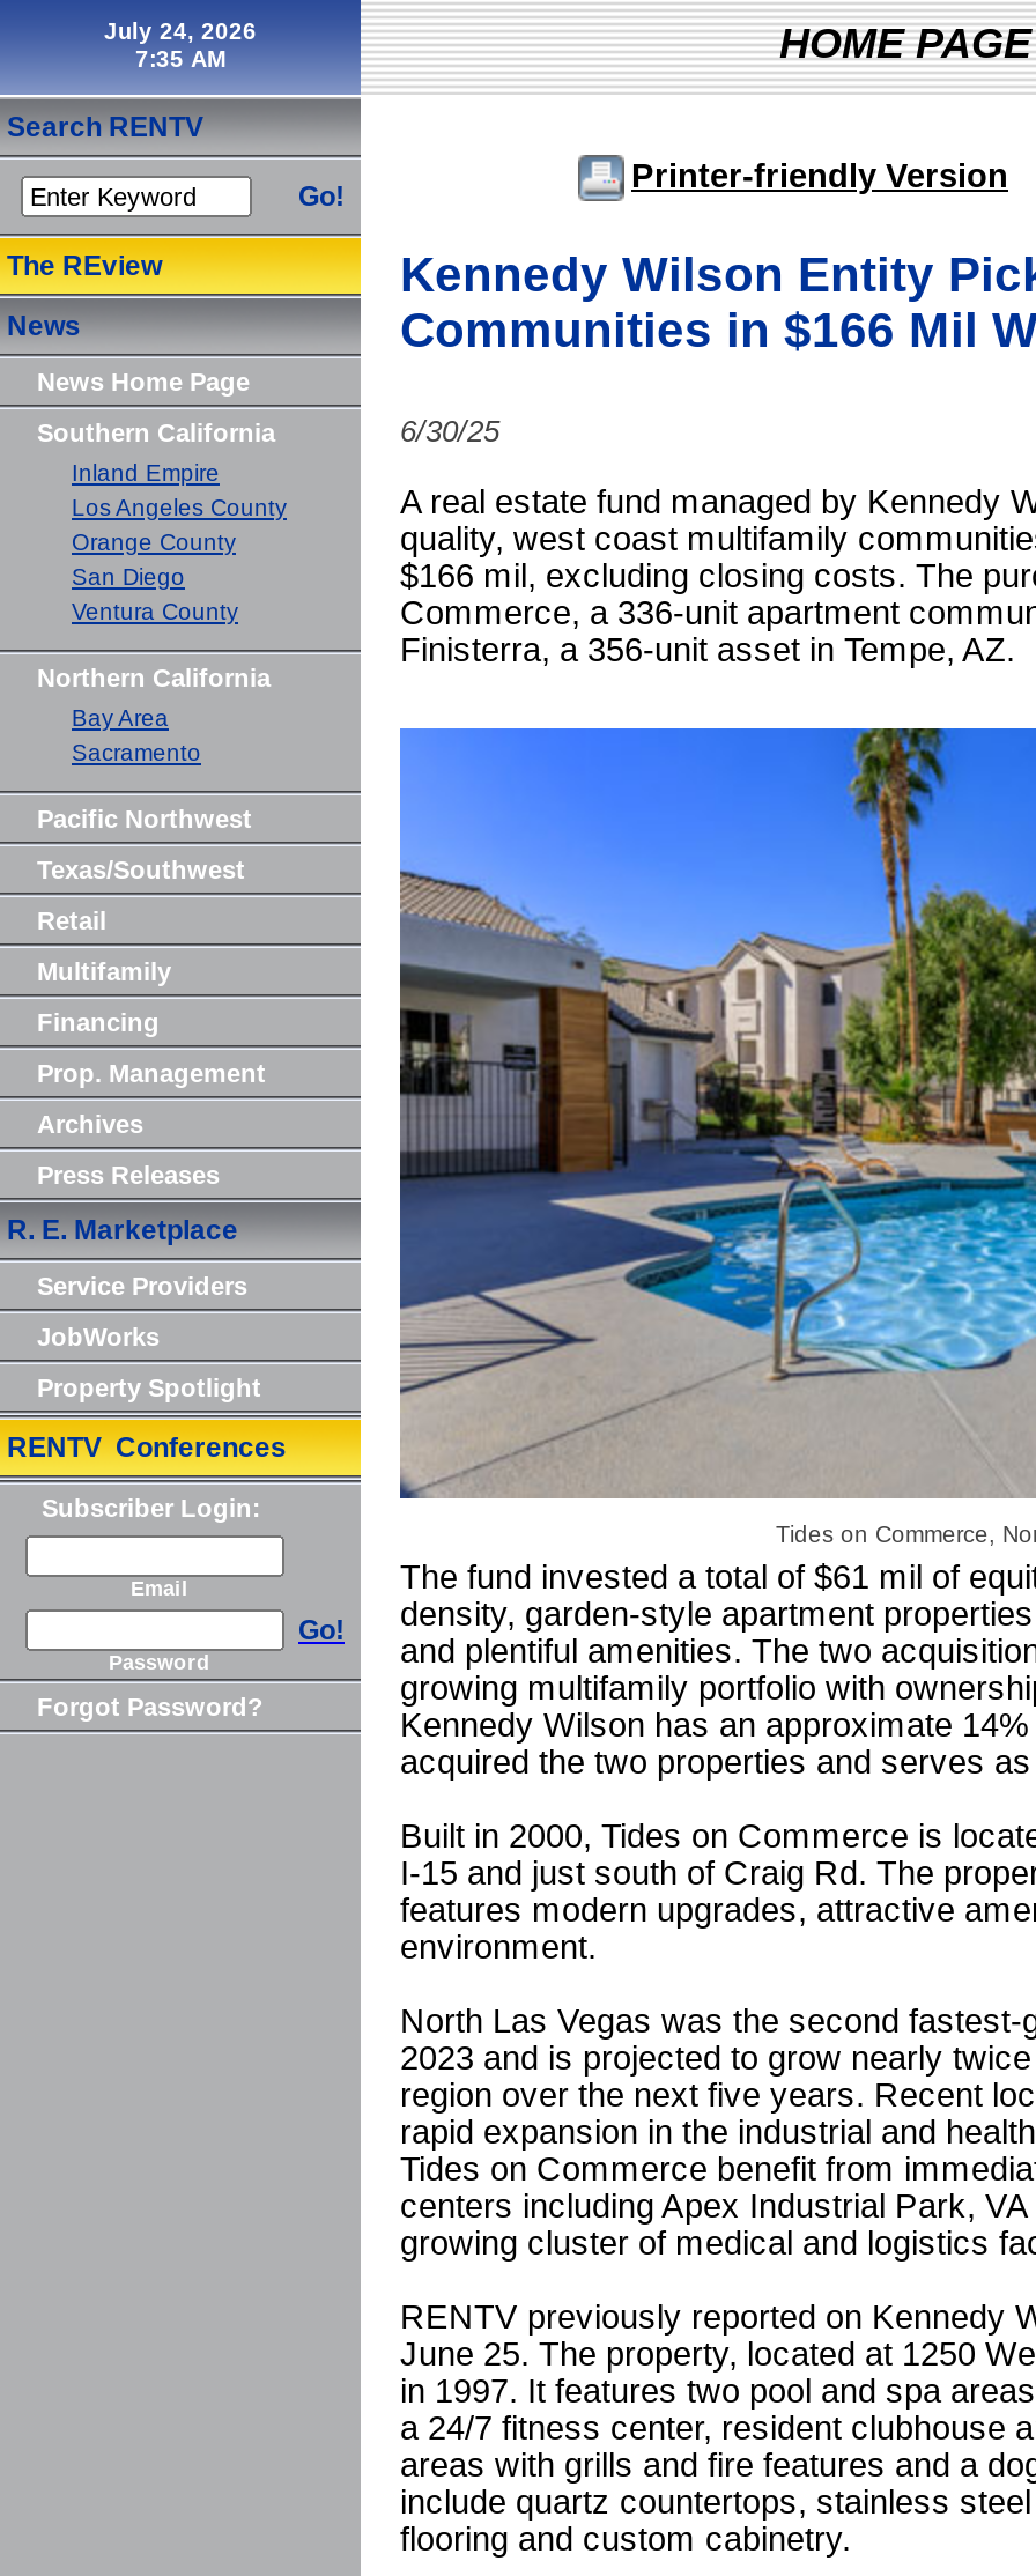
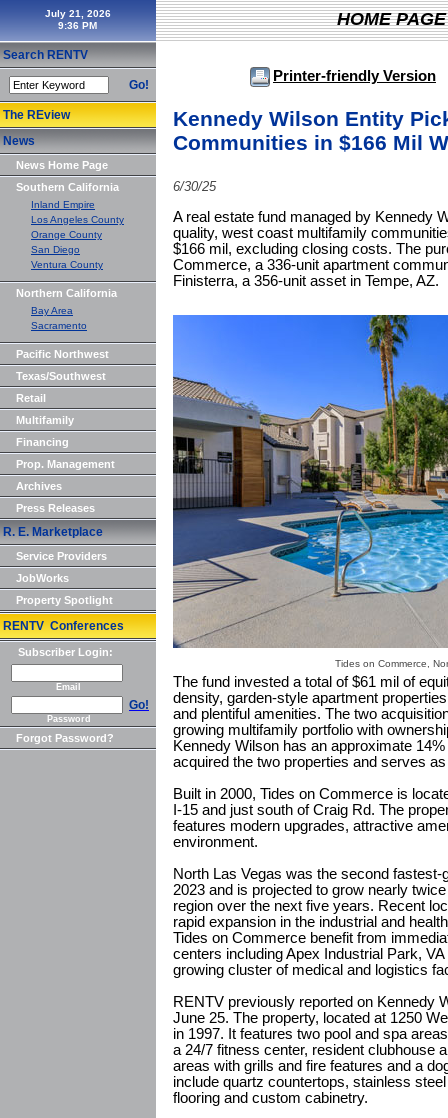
[104,18,257,44] July 24, 2026 -> [45,8,111,19] July 21, 2026

